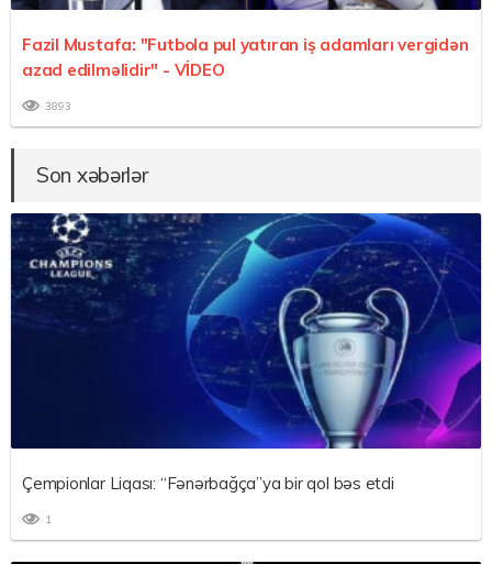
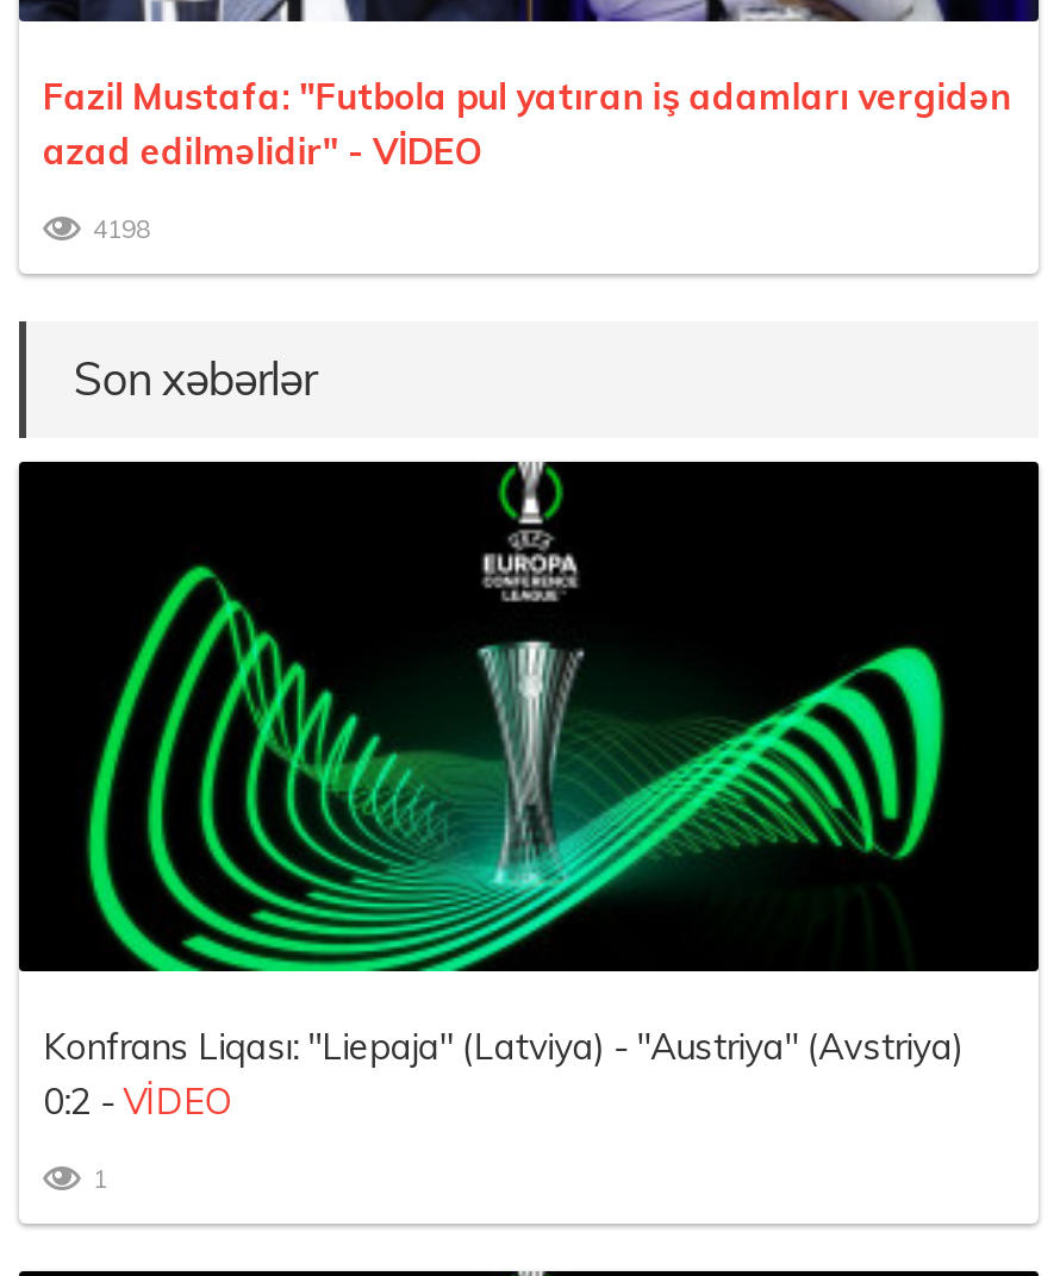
[45,99,71,113] 3893 -> [93,214,150,245] 4198
[10,212,482,494] [image] | Çempionlar Liqası: “Fənərbağça”ya bir qol bəs etdi -> [17,459,1041,1124] [image] | Konfrans Liqası: "Liepaja" (Latviya) - "Austriya" (Avstriya) | 0:2 - VİDEO

